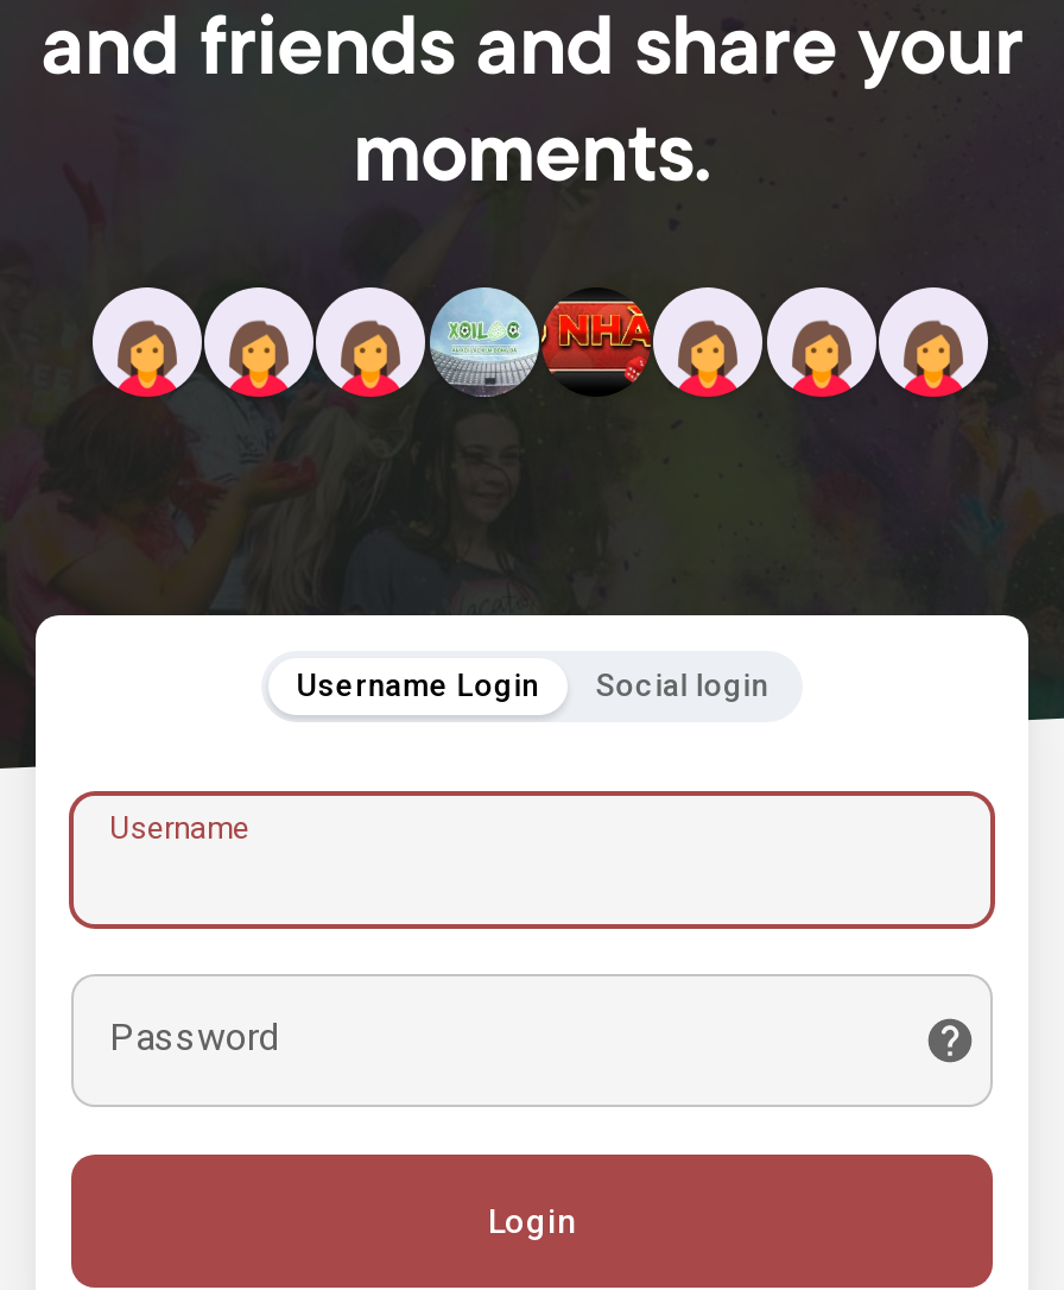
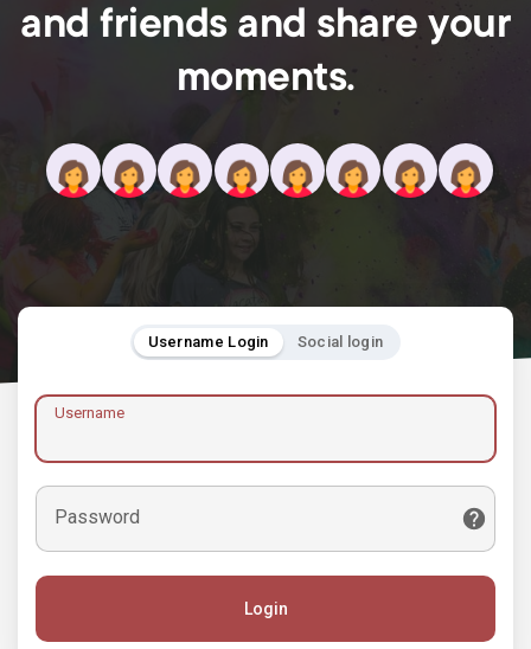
[430,287,653,397] [image] -> [215,142,325,199] [image]

